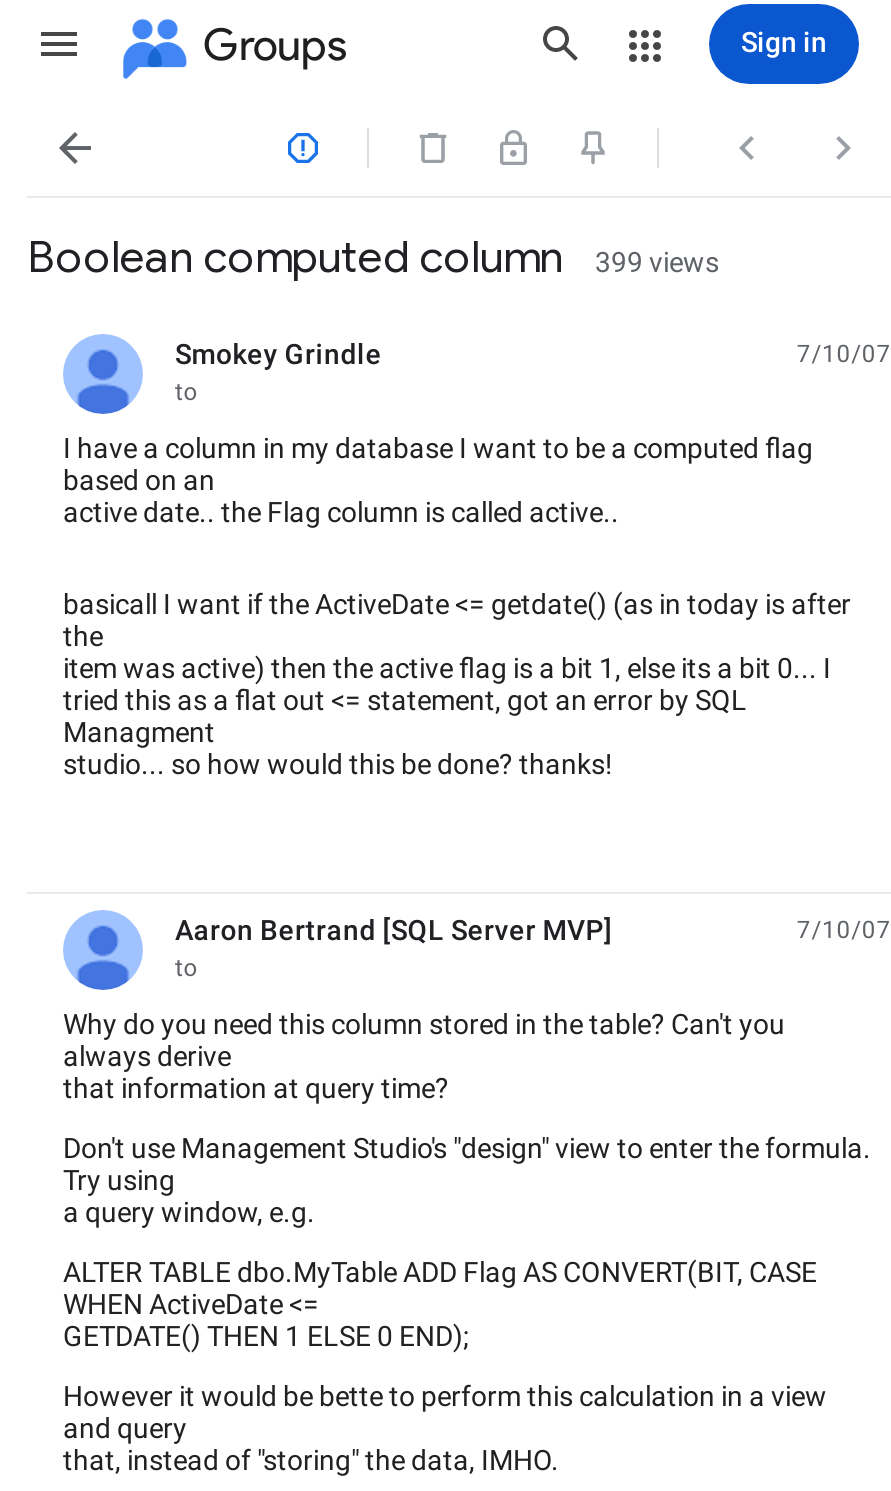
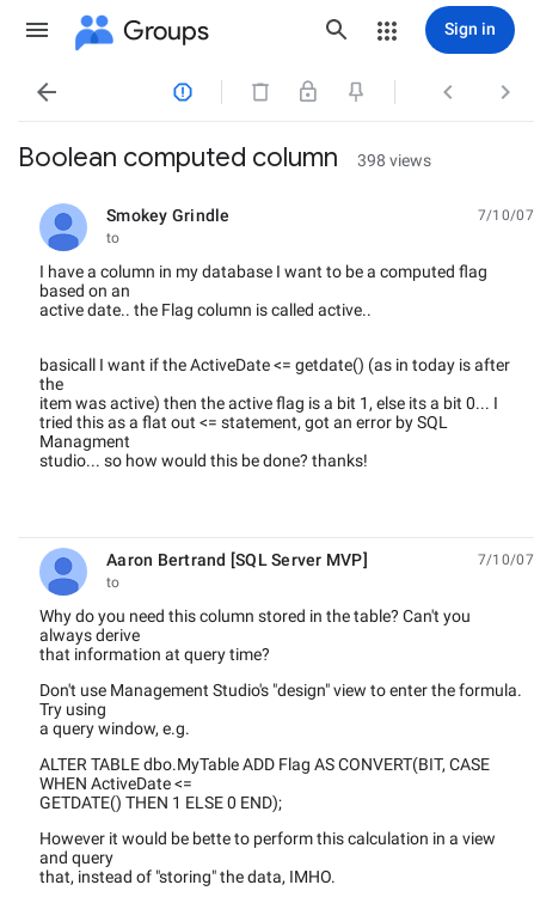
[27,230,719,284] Boolean computed column 399 views -> [18,141,431,173] Boolean computed column 398 views

